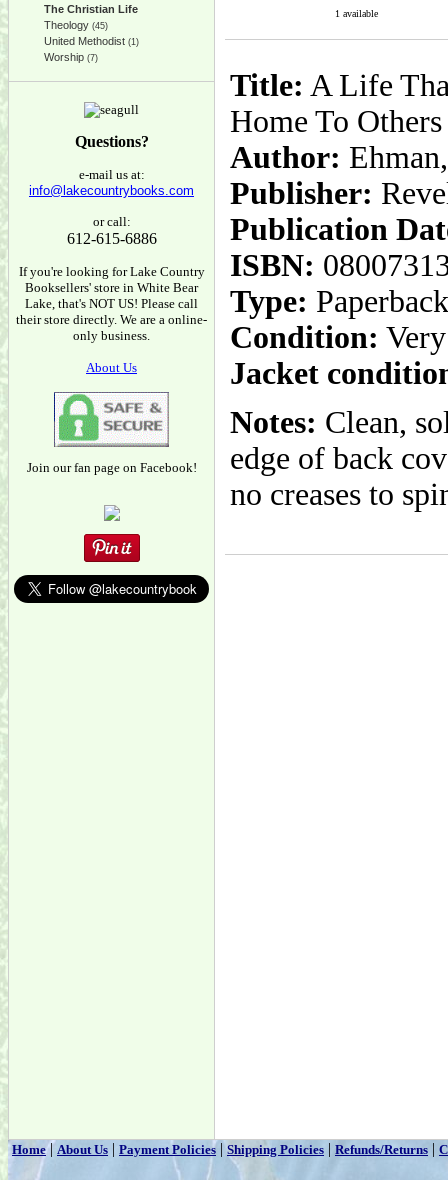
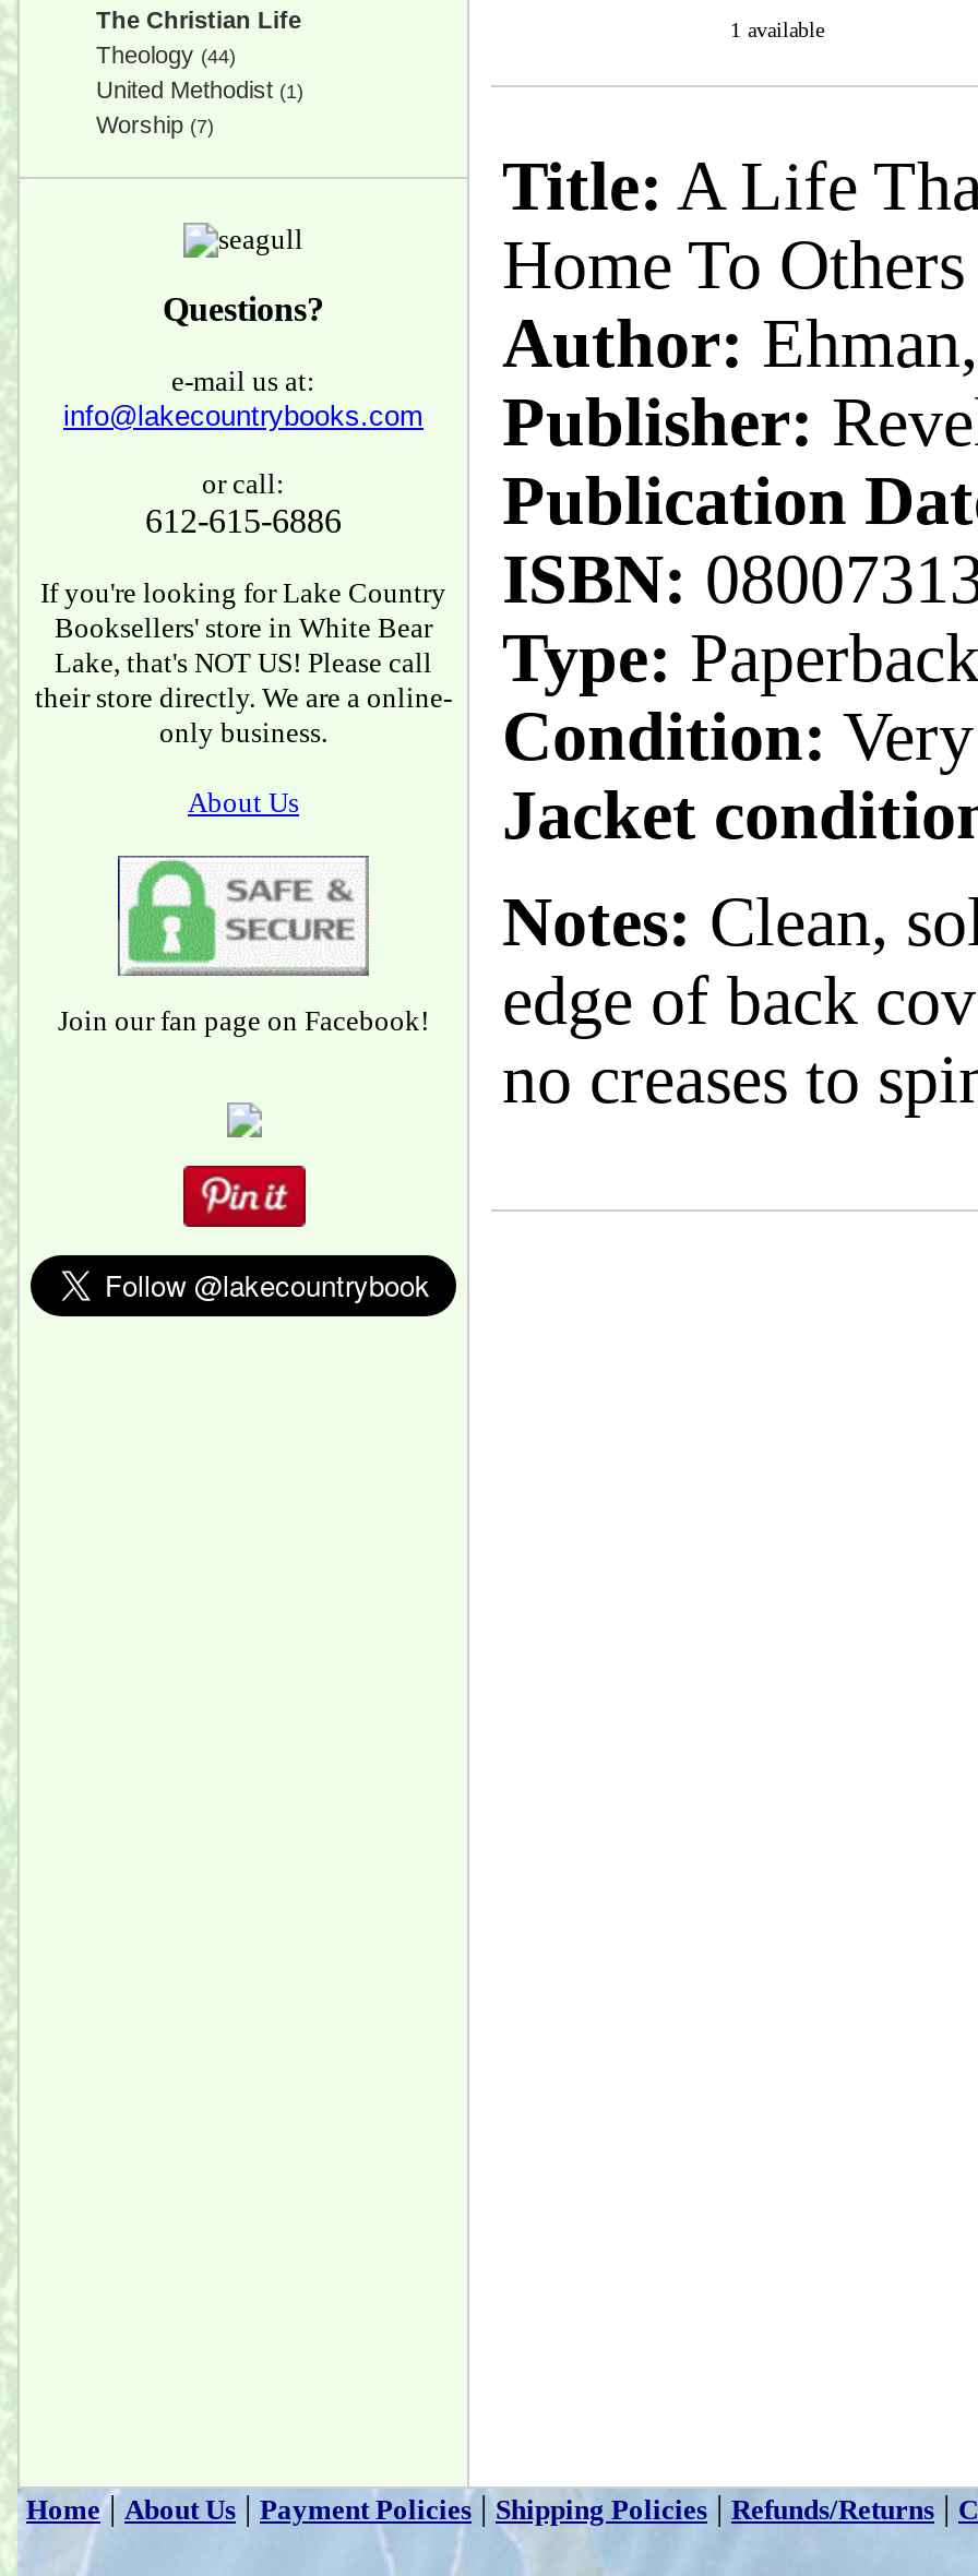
[44,19,108,31] Theology (45) -> [96,41,236,68] Theology (44)

